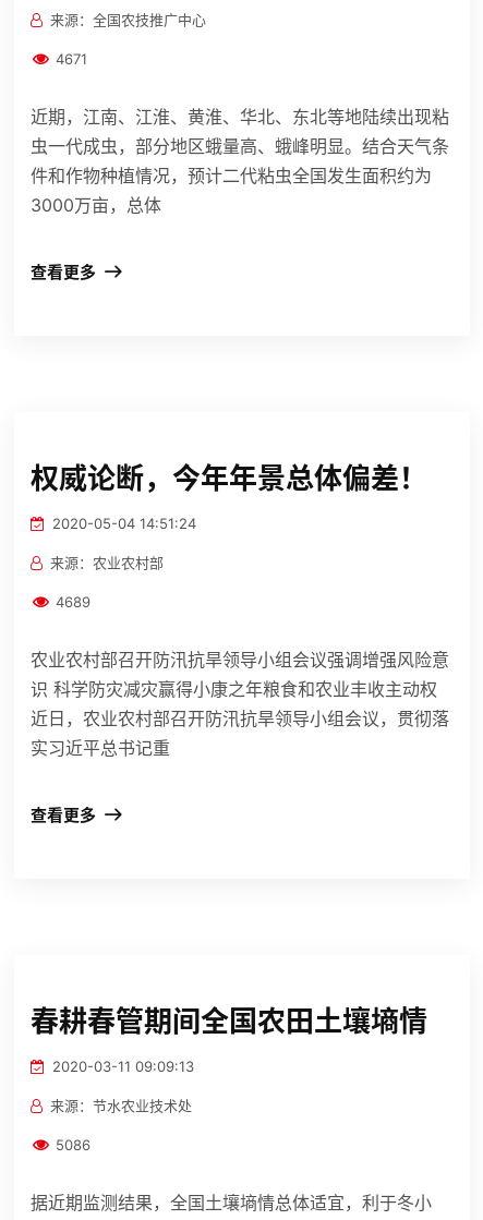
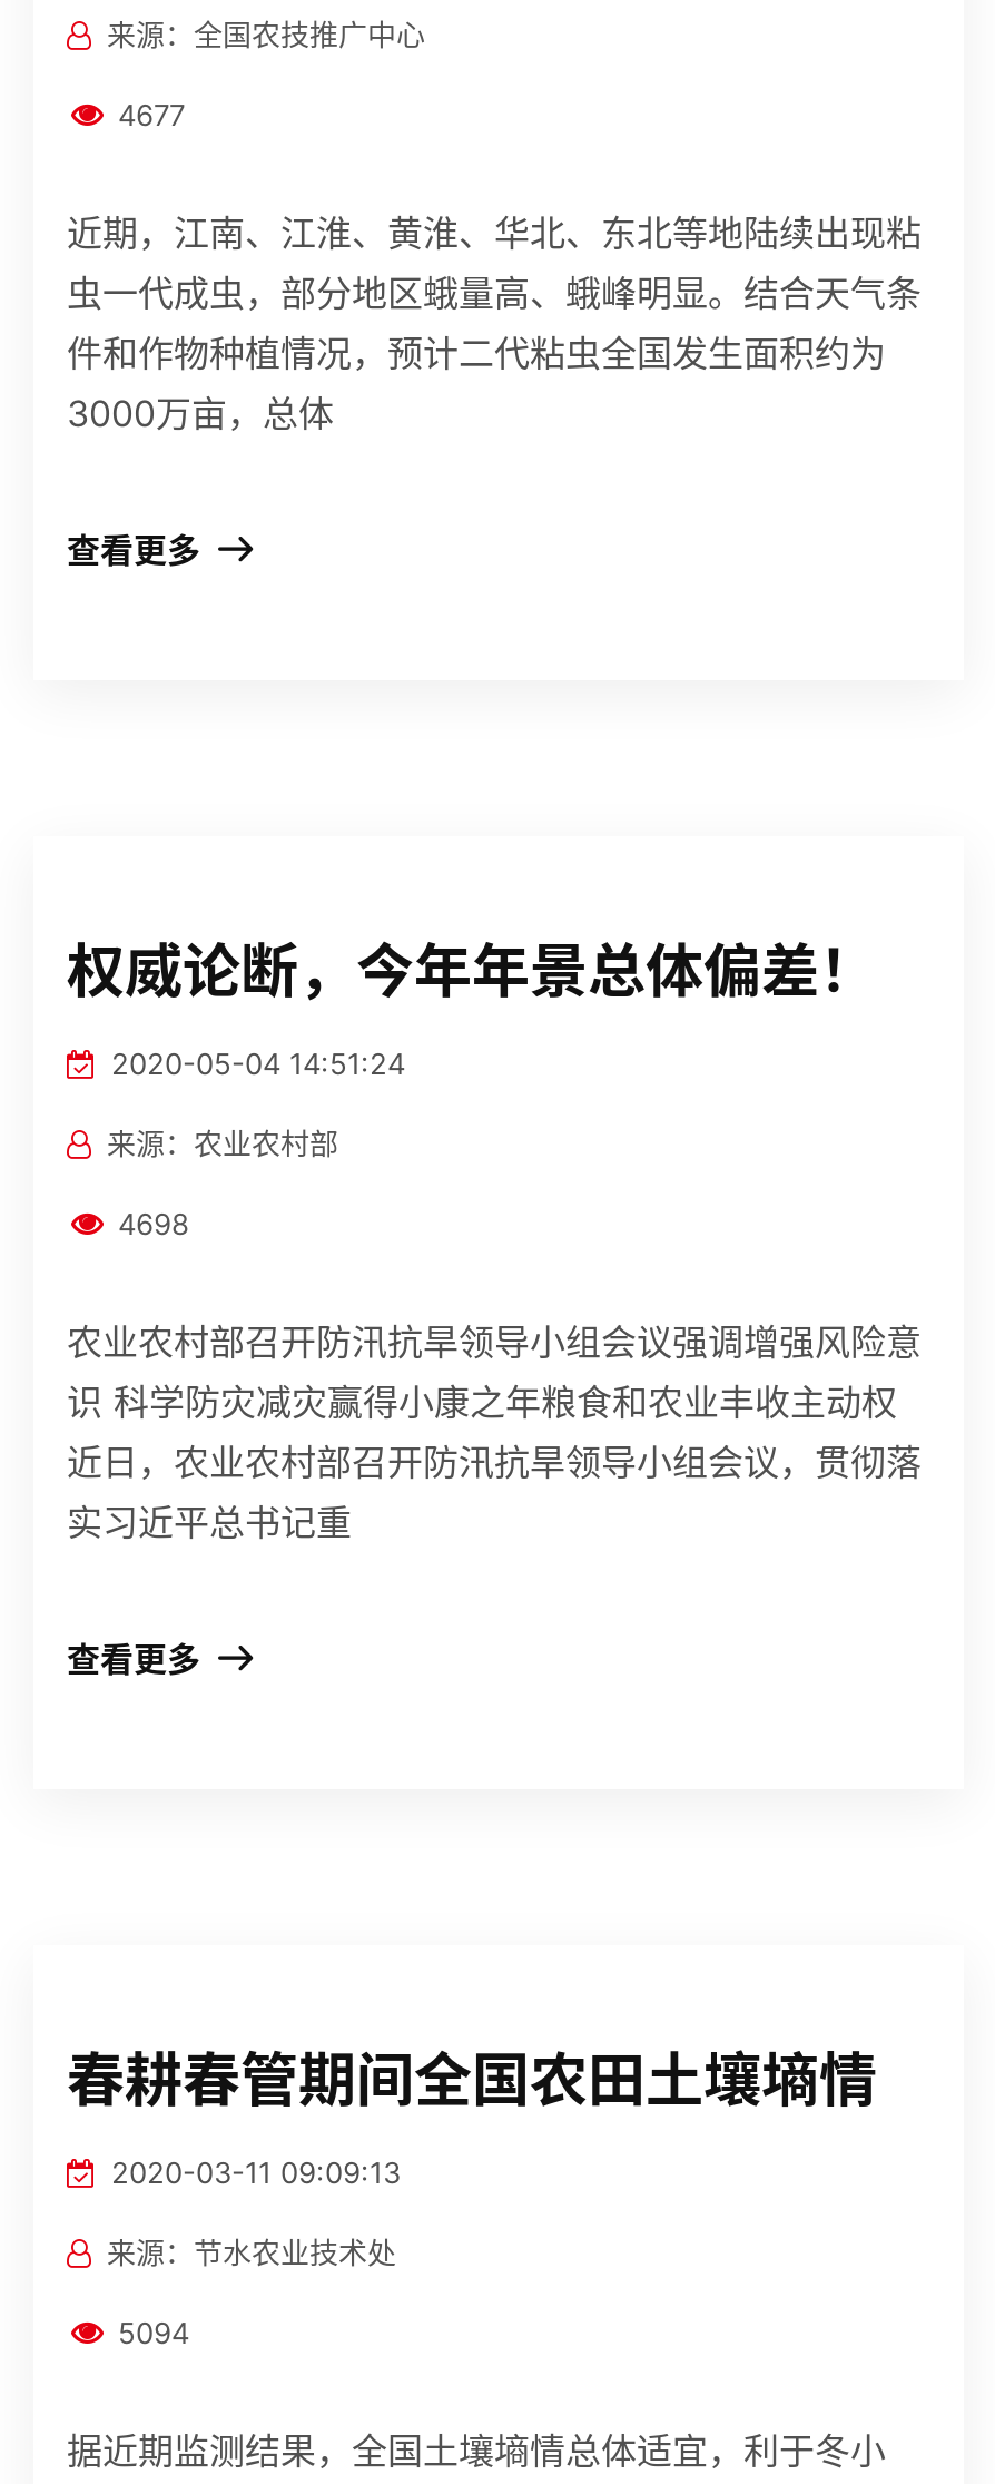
[51,50,87,68] 4671 -> [109,96,185,132] 4677
[51,593,90,611] 4689 -> [109,1205,189,1241] 4698
[51,1136,90,1154] 5086 -> [109,2314,189,2350] 5094

